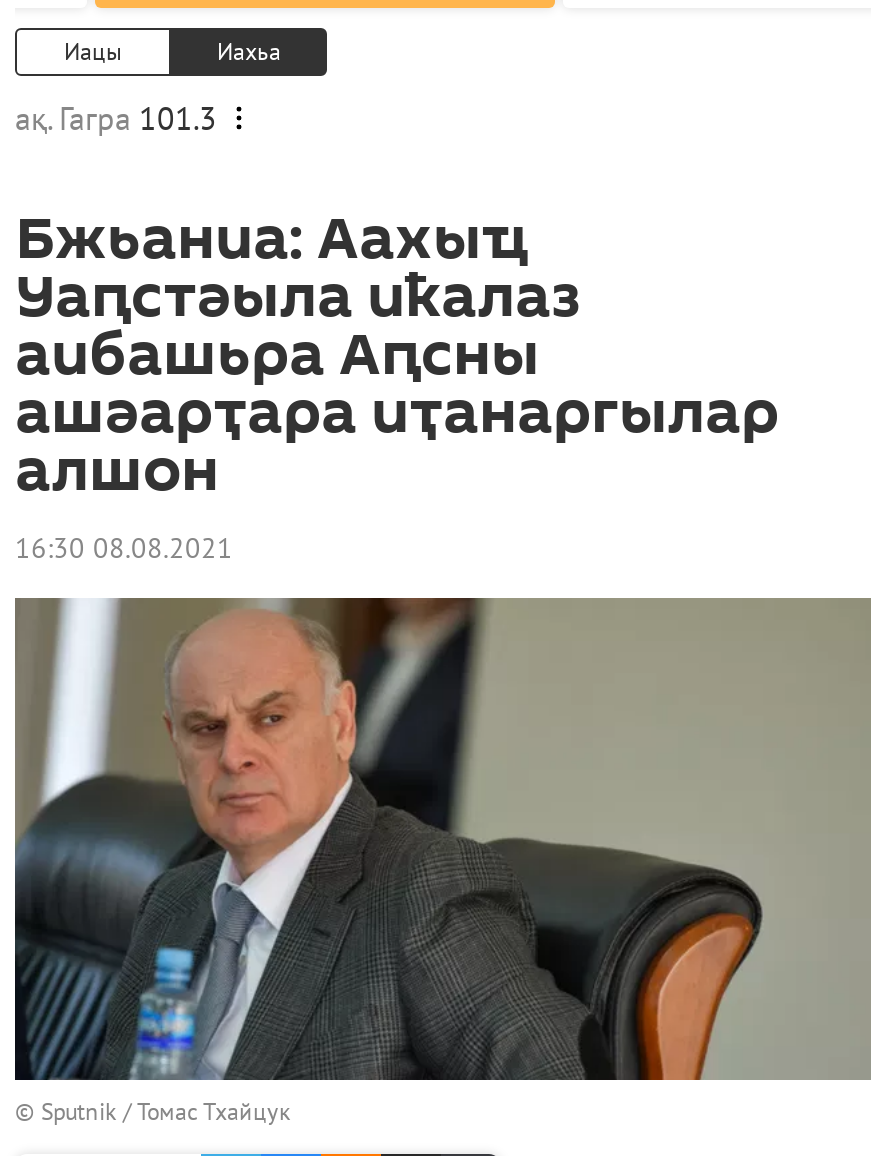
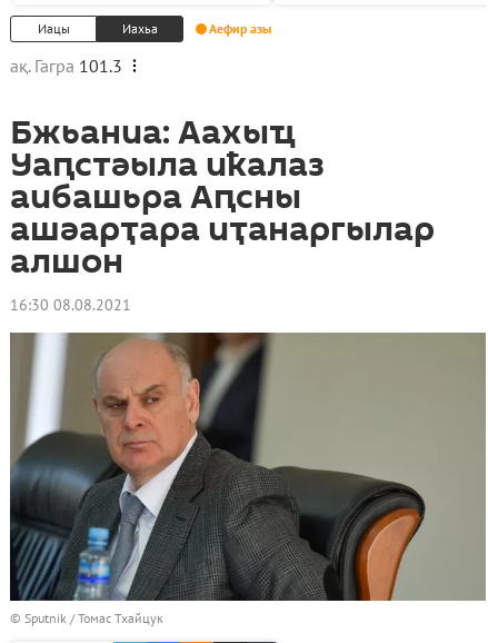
none -> [209,20,271,37] Аефир азы

